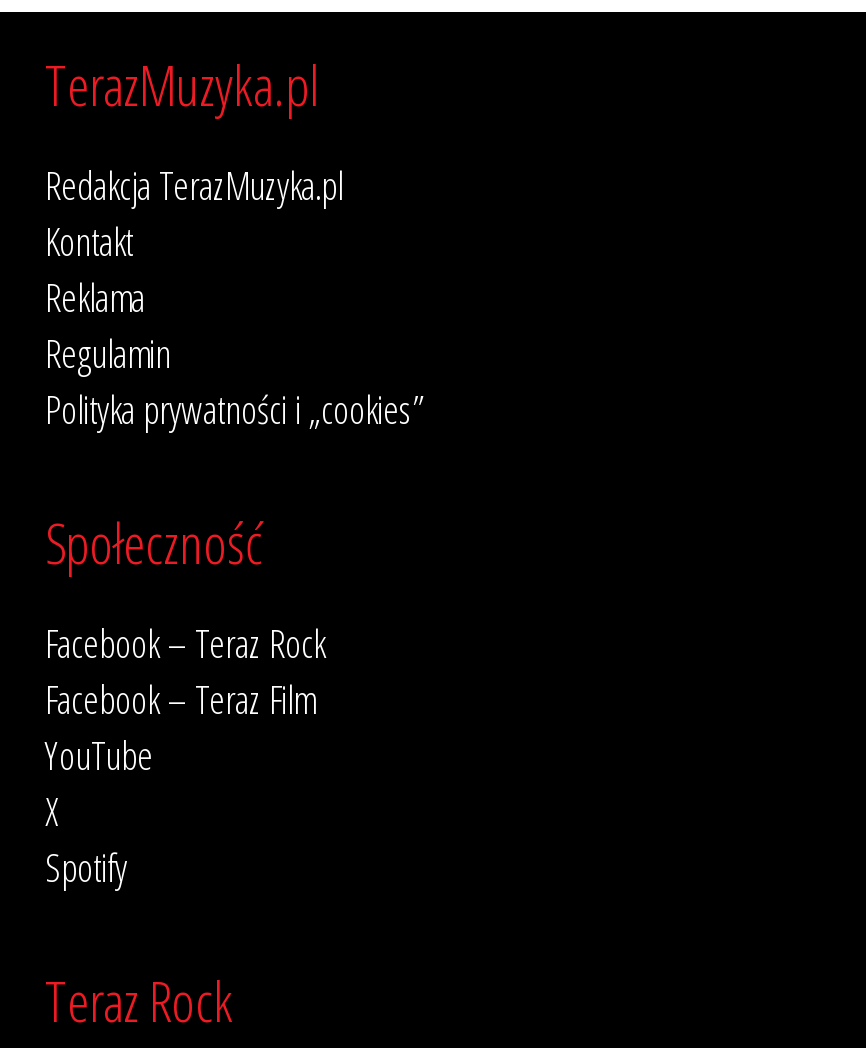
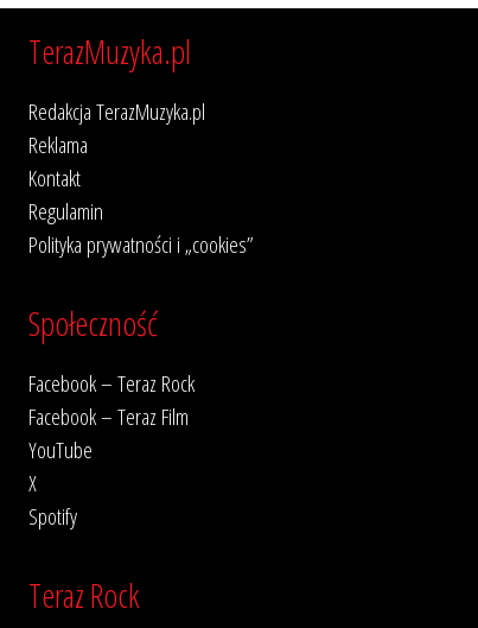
moved [45,214,133,268] -> [28,161,81,193]: Kontakt
moved [45,270,145,324] -> [28,128,88,160]: Reklama

